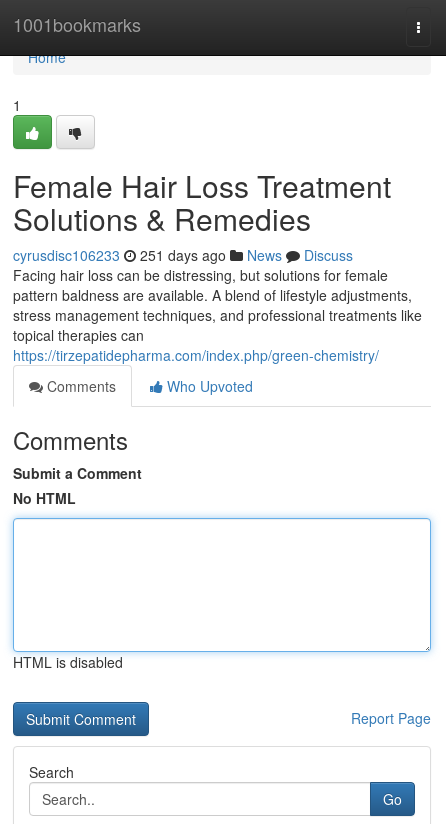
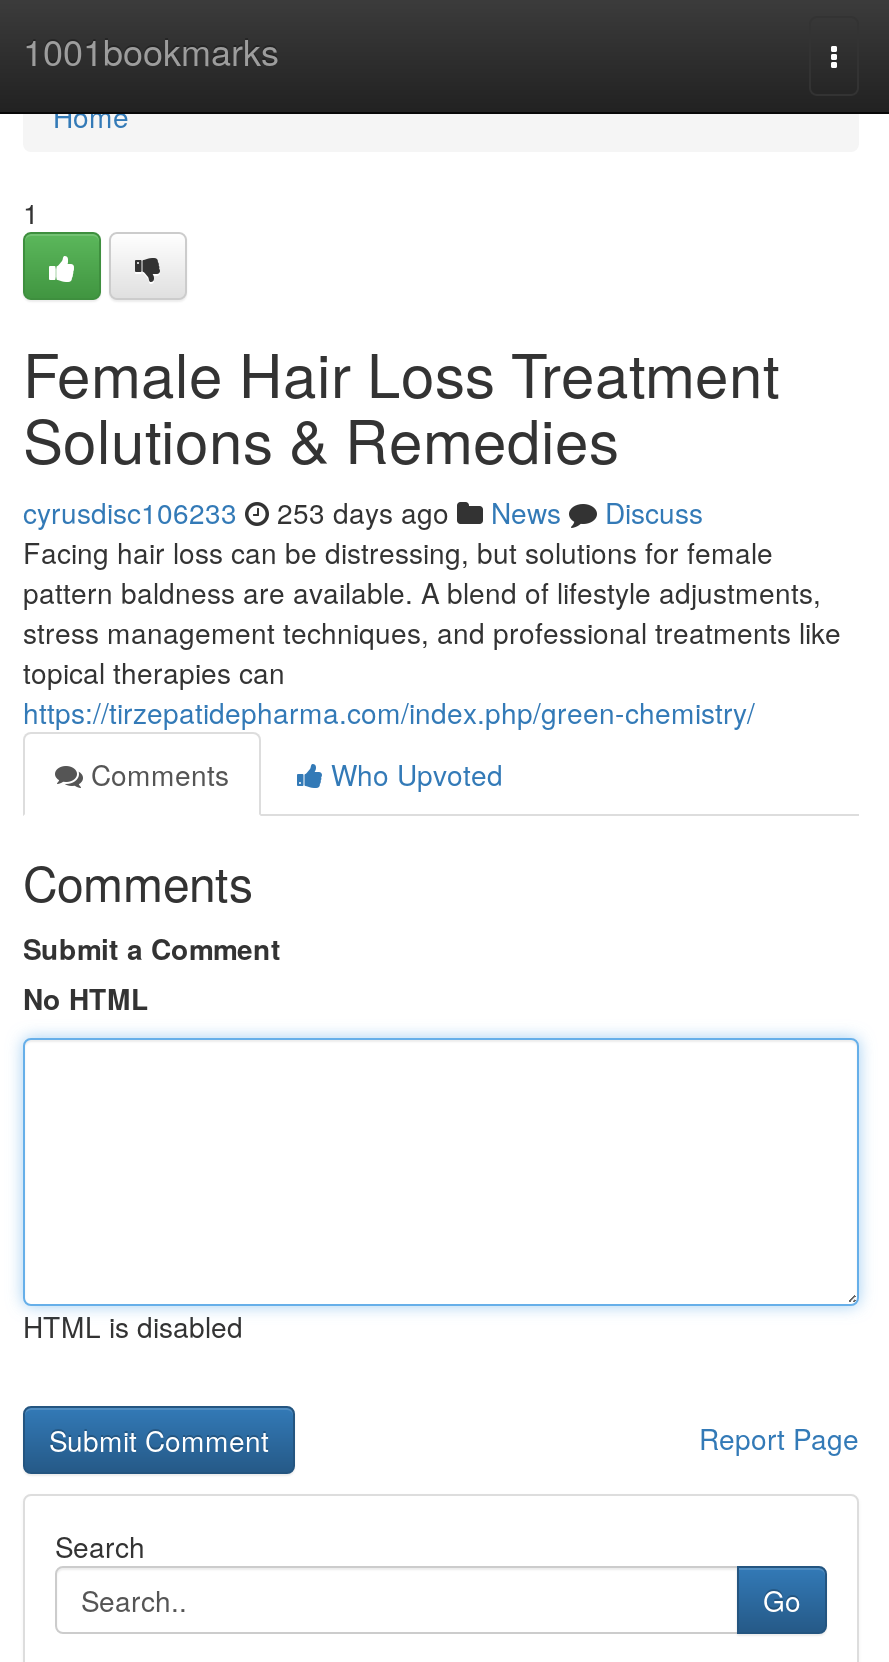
[13,245,353,265] cyrusdisc106233 251 days ago News Discuss -> [23,492,703,532] cyrusdisc106233 253 days ago News Discuss

